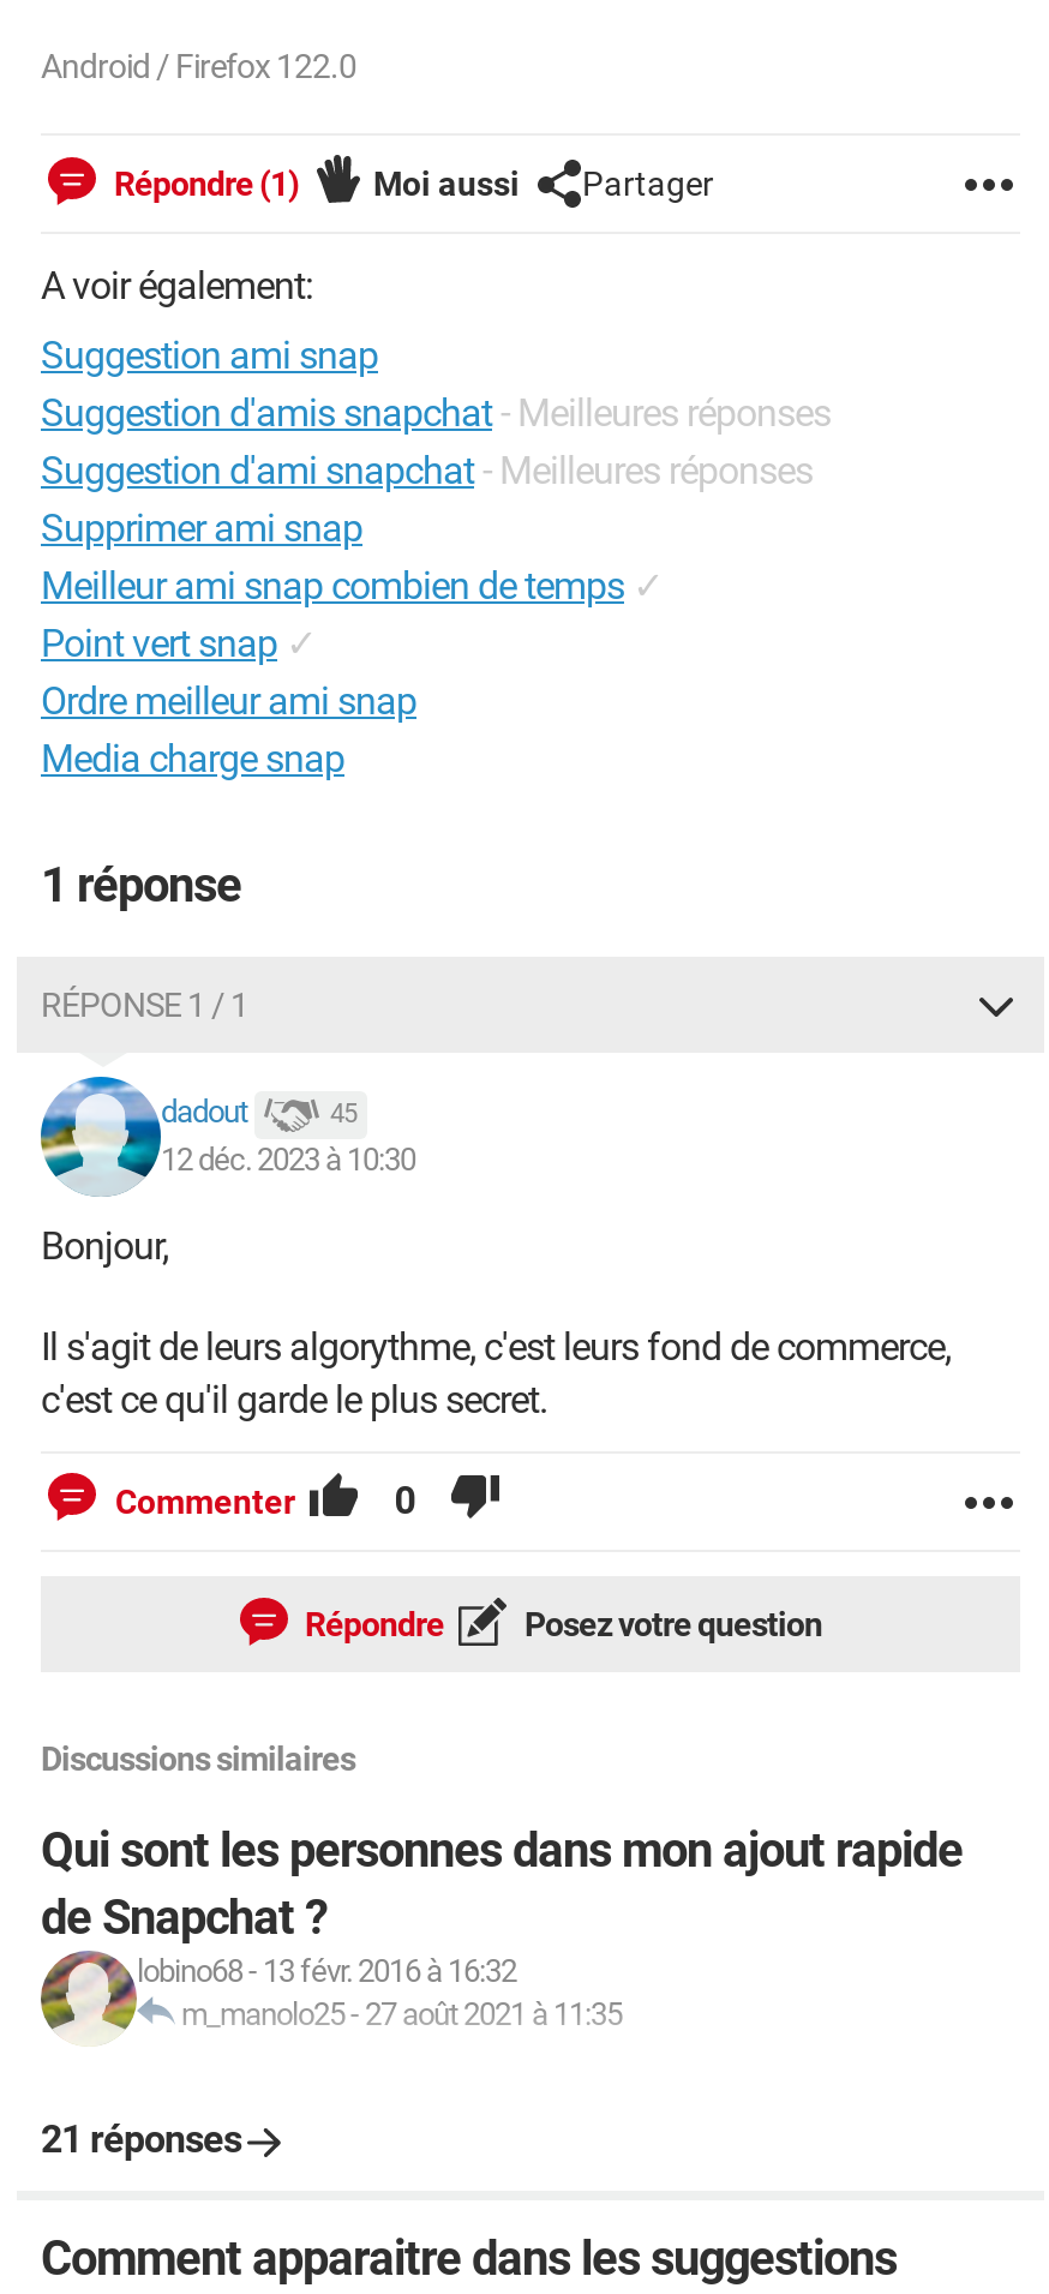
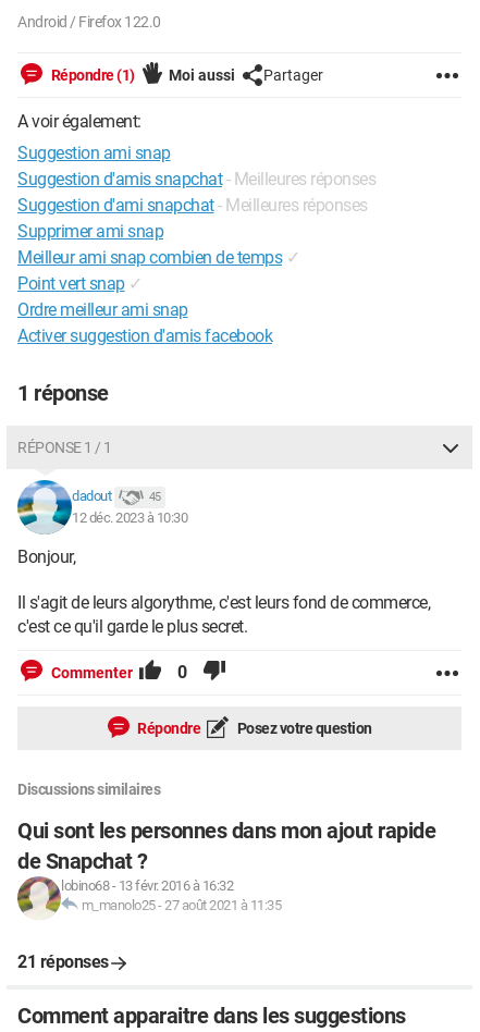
[41,736,344,781] Media charge snap -> [17,325,272,346] Activer suggestion d'amis facebook

